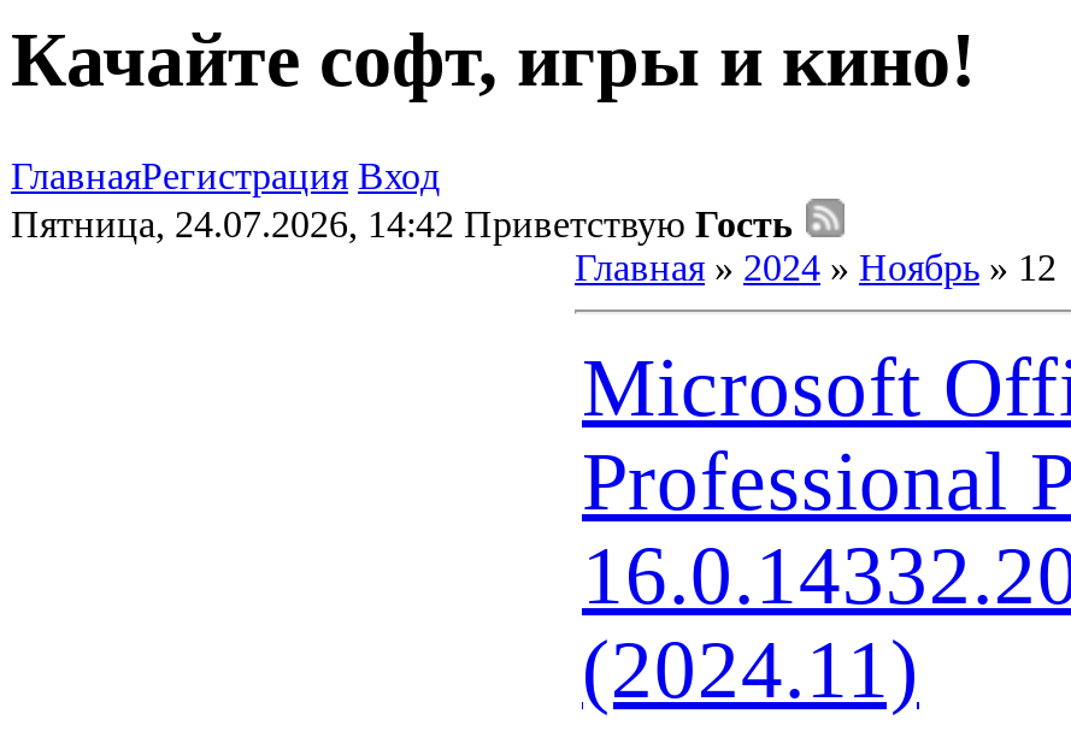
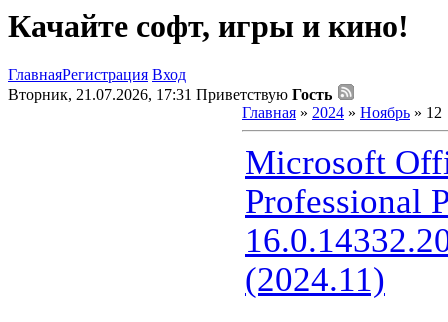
[11,204,792,245] Пятница, 24.07.2026, 14:42 Приветствую Гость -> [8,86,332,103] Вторник, 21.07.2026, 17:31 Приветствую Гость

